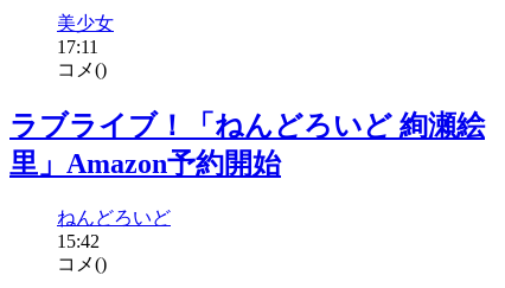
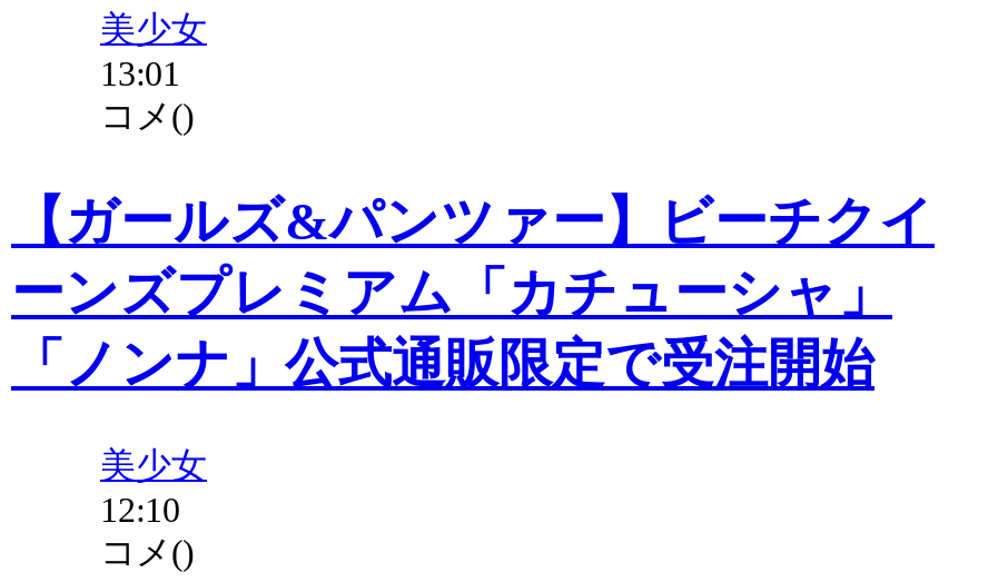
[57,37,98,57] 17:11 -> [100,55,180,93] 13:01
[9,110,485,179] ラブライブ！「ねんどろいど 絢瀬絵 | 里」Amazon予約開始 -> [11,193,935,393] 【ガールズ&パンツァー】ビーチクイ | ーンズプレミアム「カチューシャ」 | 「ノンナ」公式通販限定で受注開始
[57,208,171,251] ねんどろいど | 15:42 -> [100,446,207,529] 美少女 | 12:10

